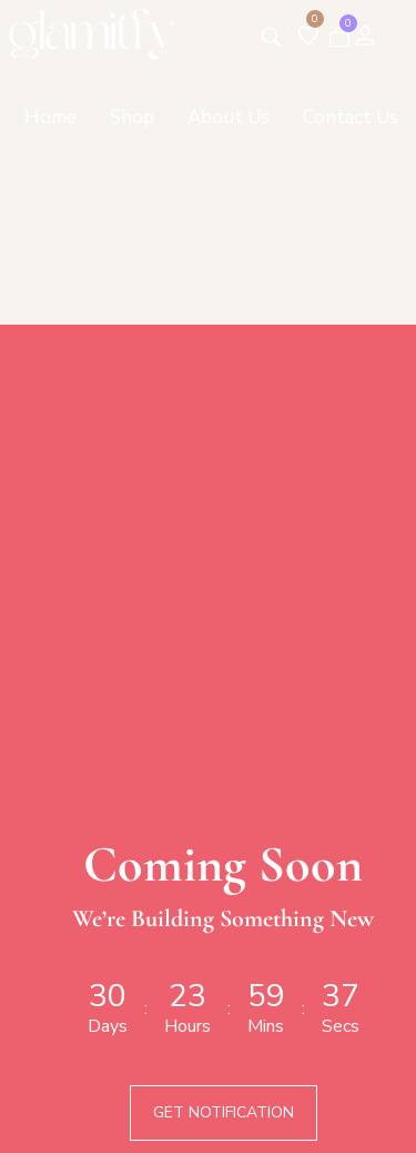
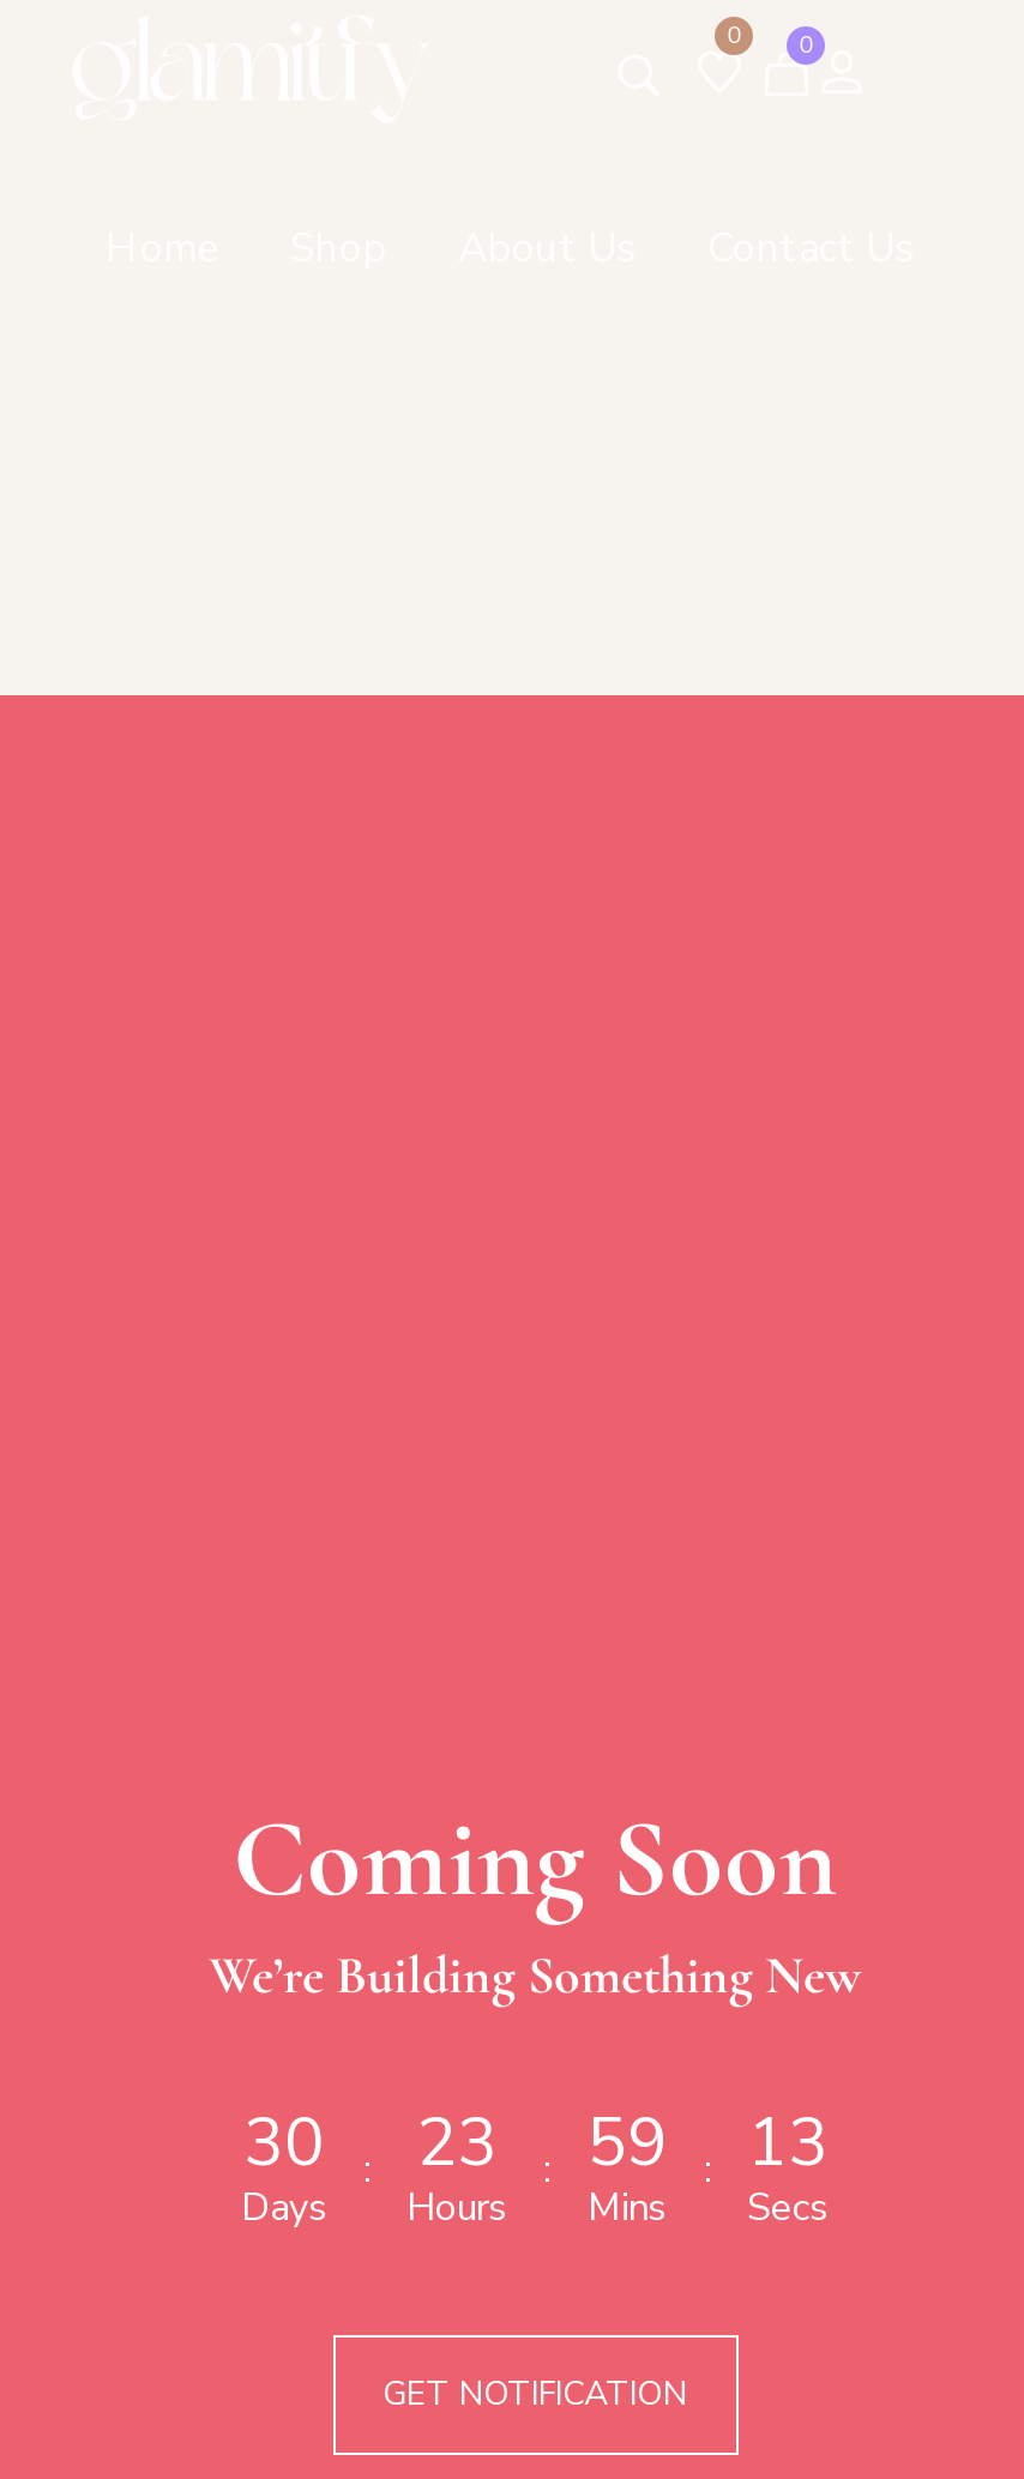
[321,975,359,1017] 37 -> [747,2098,829,2189] 13

